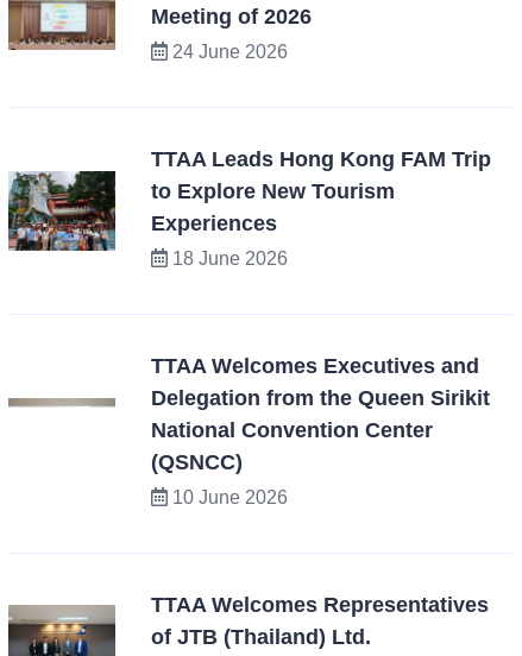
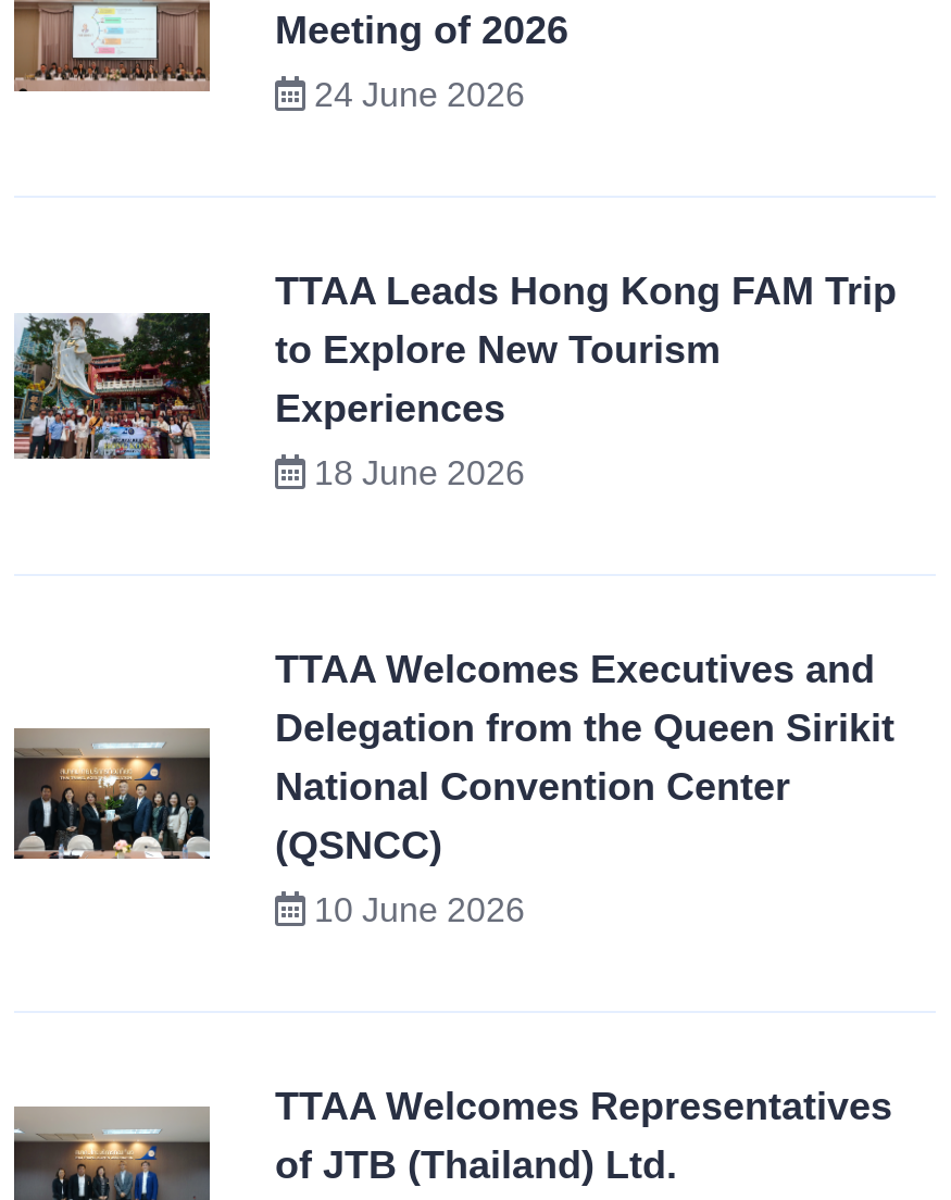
none -> [12,743,212,861] [image]

